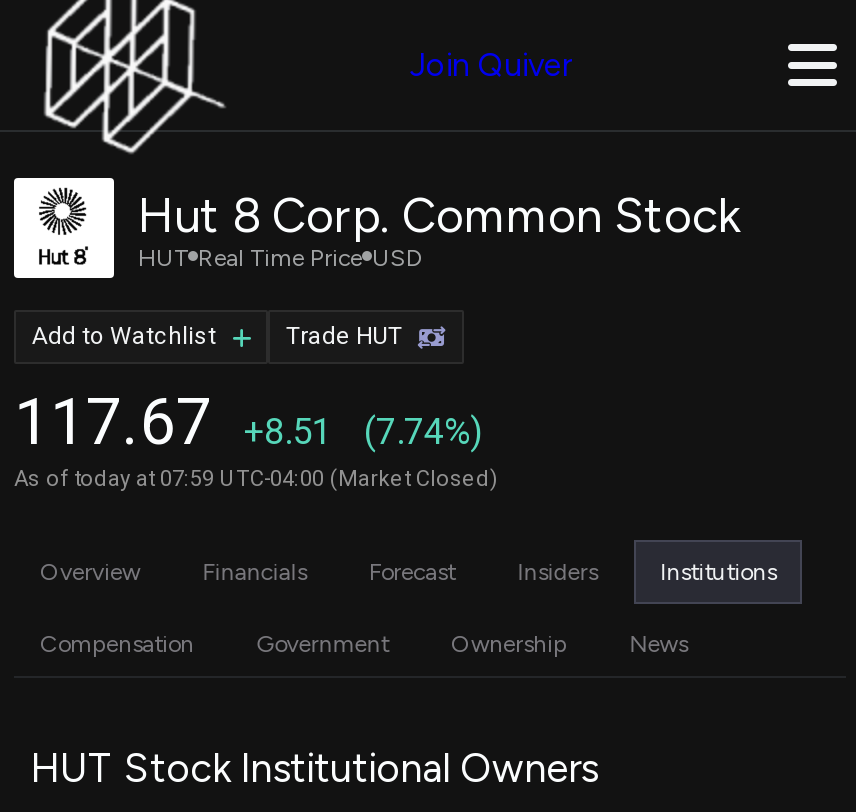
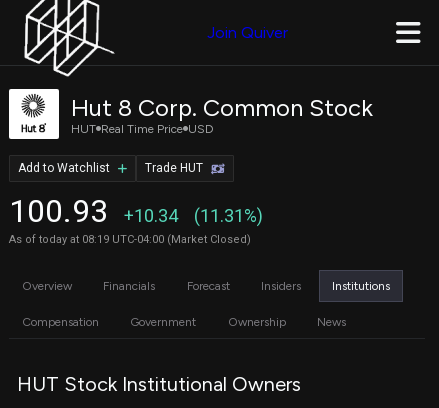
[14,383,212,459] 117.67 -> [9,191,108,229] 100.93
[244,409,332,451] +8.51 -> [124,204,178,225] +10.34
[364,409,482,451] (7.74%) -> [194,204,263,225] (11.31%)
[14,465,498,491] As of today at 07:59 UTC-04:00 (Market Closed) -> [9,232,251,245] As of today at 08:19 UTC-04:00 (Market Closed)

